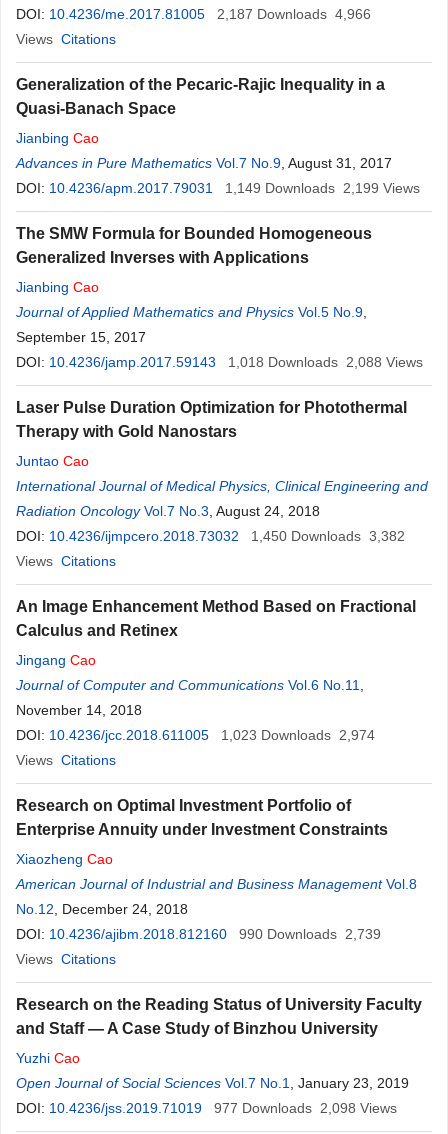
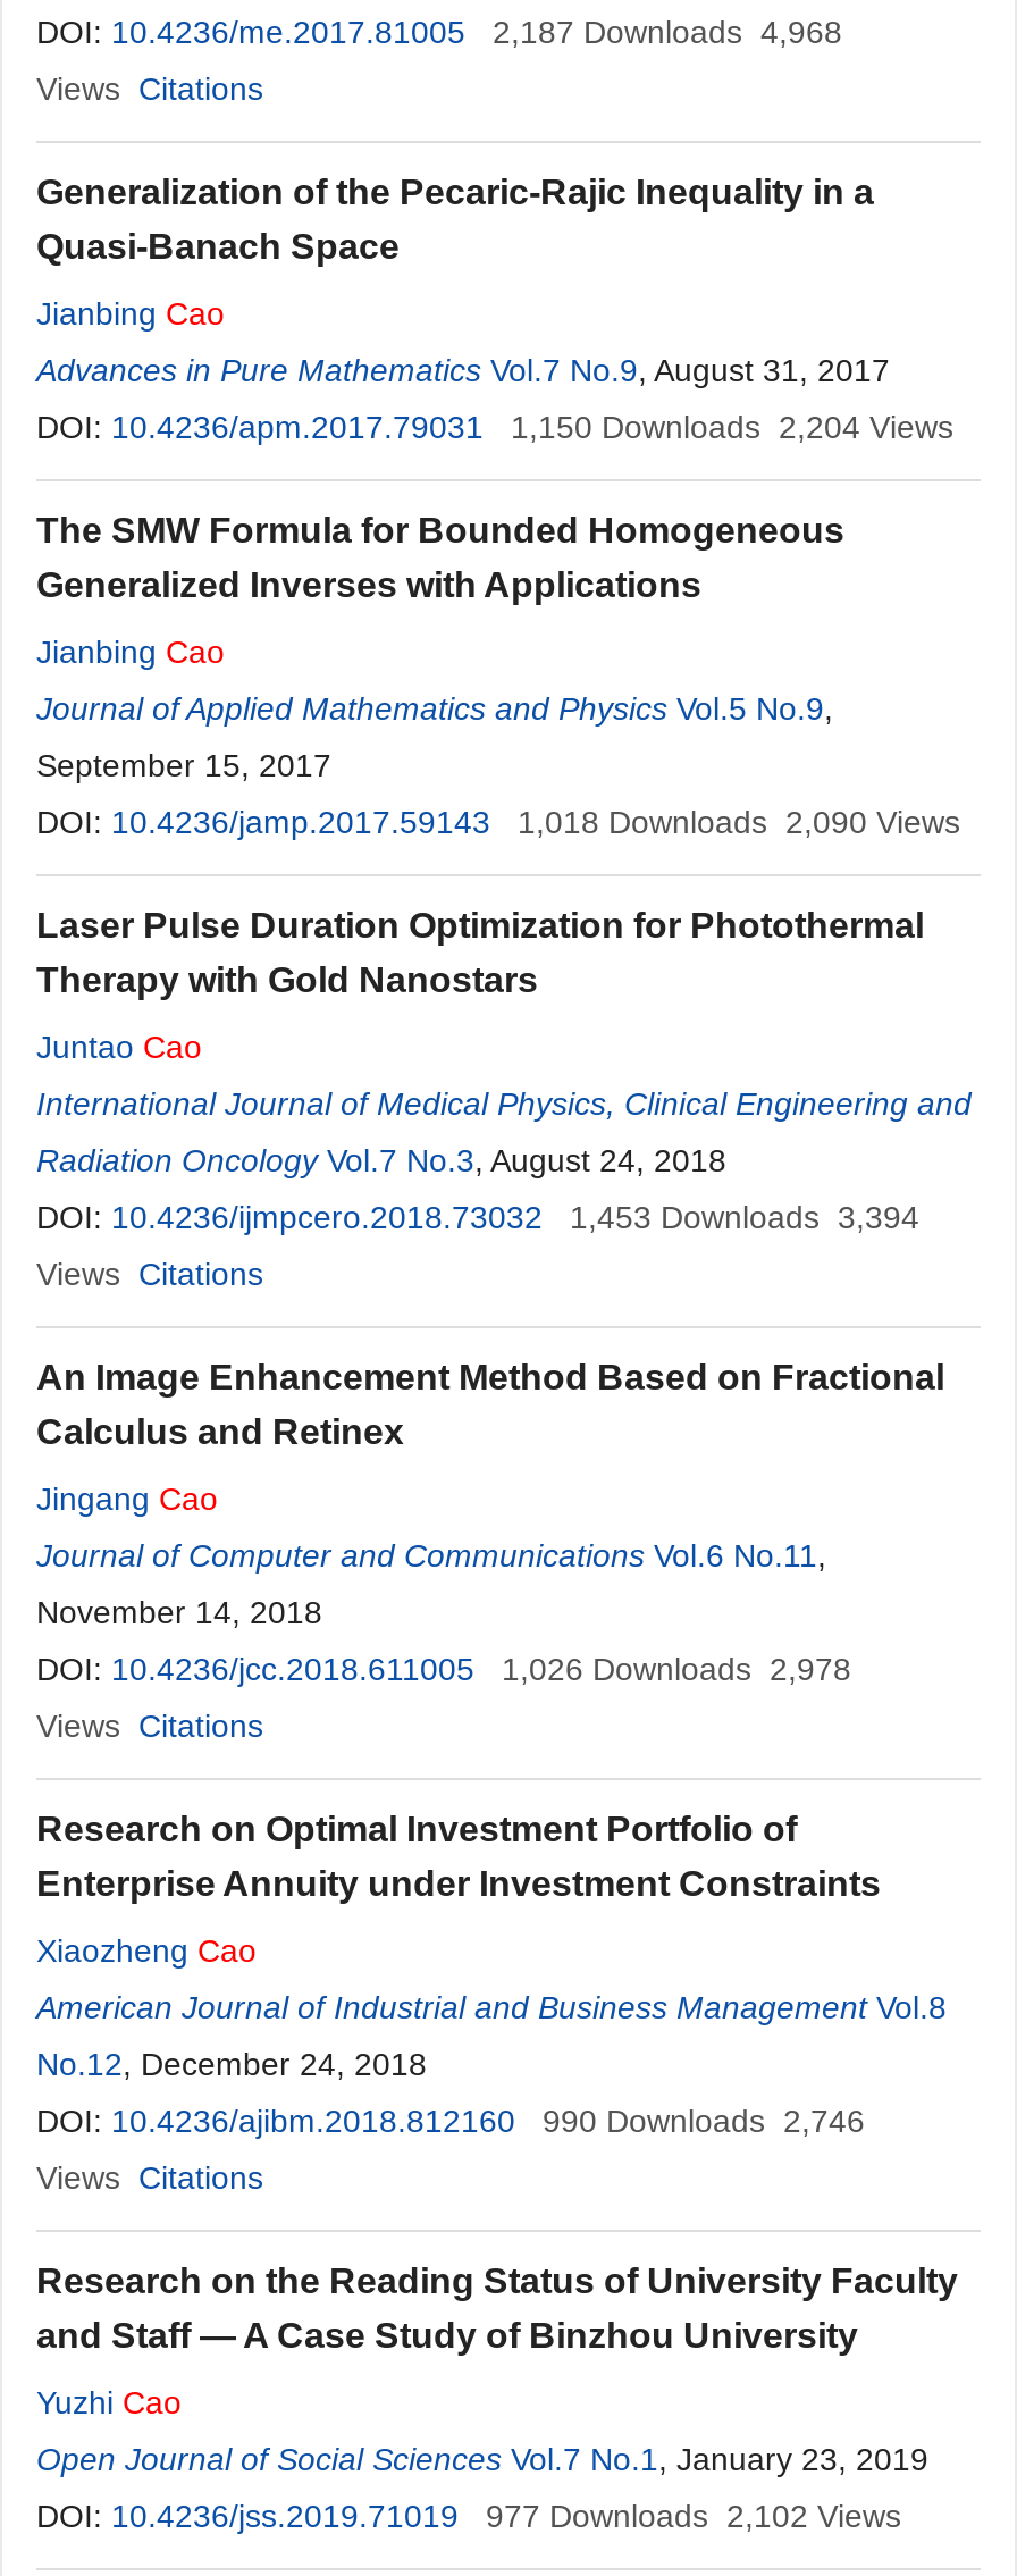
[16,6,371,22] DOI: 10.4236/me.2017.81005 2,187 Downloads 4,966 -> [36,14,842,50] DOI: 10.4236/me.2017.81005 2,187 Downloads 4,968
[225,180,420,196] 1,149 Downloads 2,199 Views -> [511,409,953,445] 1,150 Downloads 2,204 Views
[228,354,423,370] 1,018 Downloads 2,088 Views -> [518,804,960,840] 1,018 Downloads 2,090 Views
[16,528,405,544] DOI: 10.4236/ijmpcero.2018.73032 1,450 Downloads 3,382 -> [36,1199,919,1235] DOI: 10.4236/ijmpcero.2018.73032 1,453 Downloads 3,394
[16,727,375,743] DOI: 10.4236/jcc.2018.611005 1,023 Downloads 2,974 -> [36,1651,851,1687] DOI: 10.4236/jcc.2018.611005 1,026 Downloads 2,978
[16,926,381,942] DOI: 10.4236/ajibm.2018.812160 990 Downloads 2,739 -> [36,2103,865,2139] DOI: 10.4236/ajibm.2018.812160 990 Downloads 2,746
[214,1100,397,1116] 977 Downloads 2,098 Views -> [486,2498,901,2534] 977 Downloads 2,102 Views

